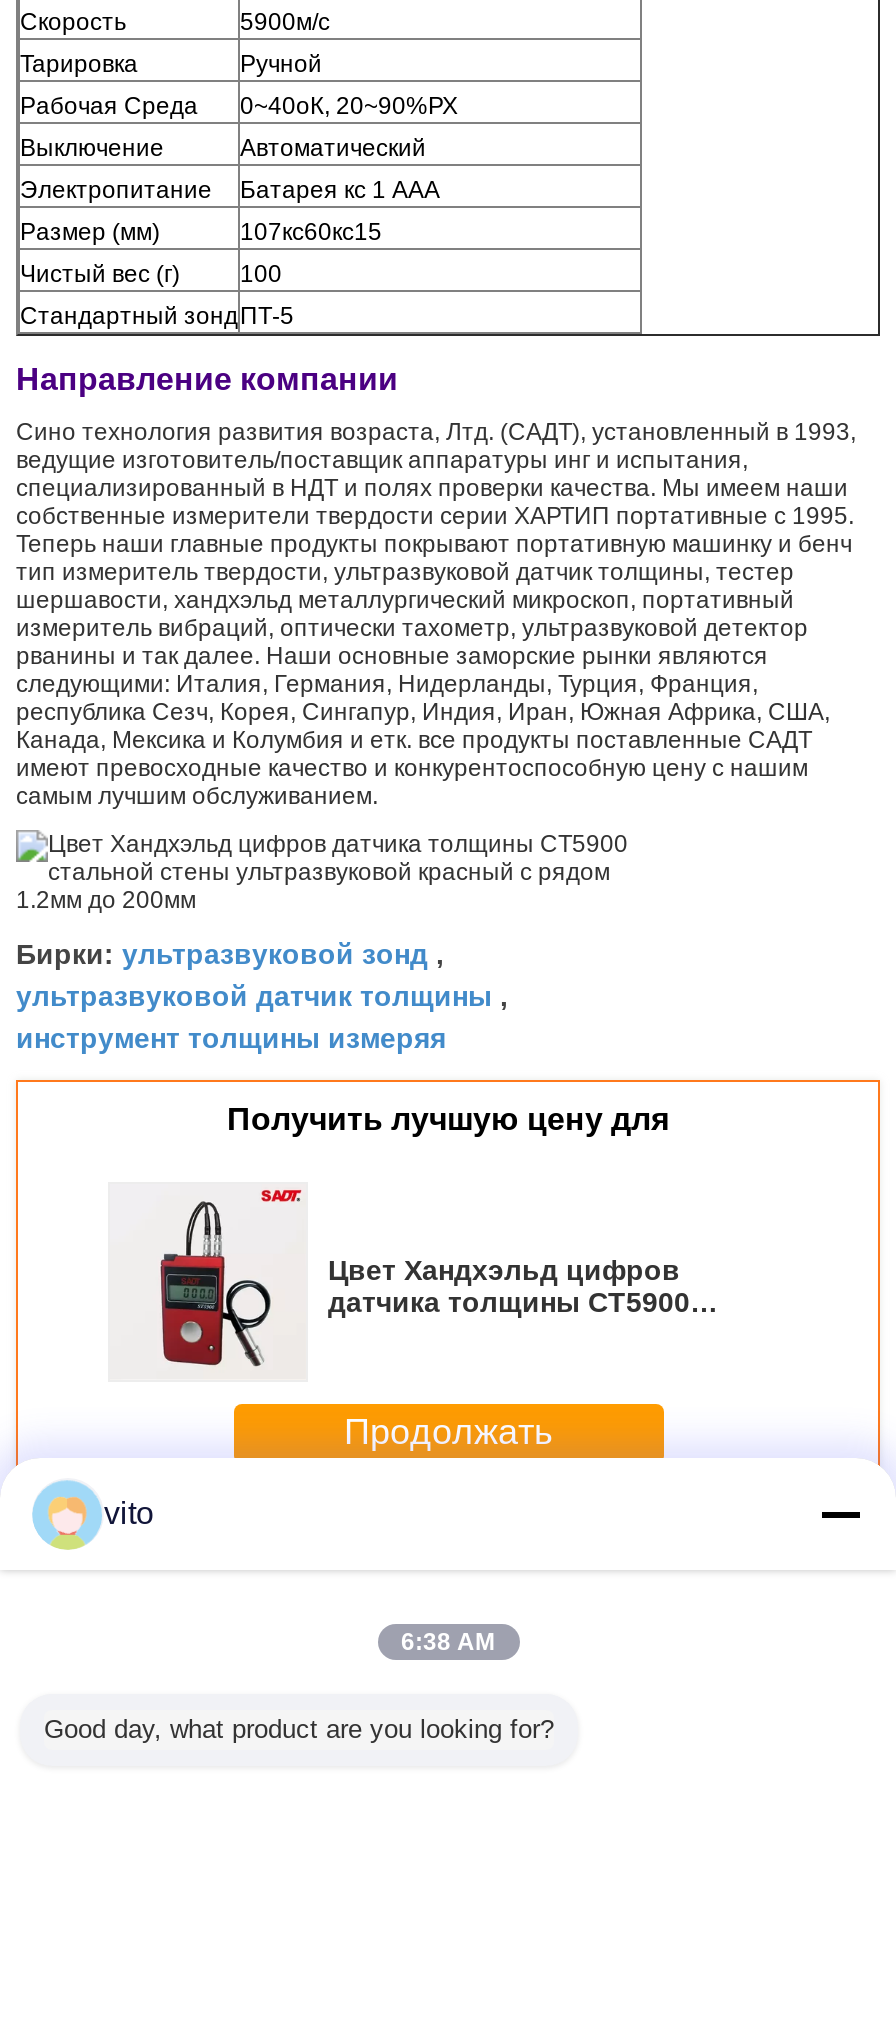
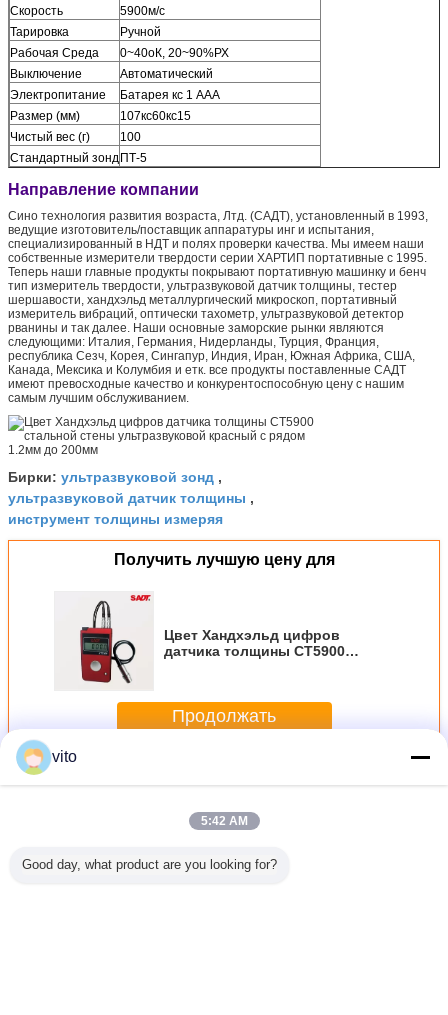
[401,1628,495,1656] 6:38 AM -> [200,814,247,828] 5:42 AM

